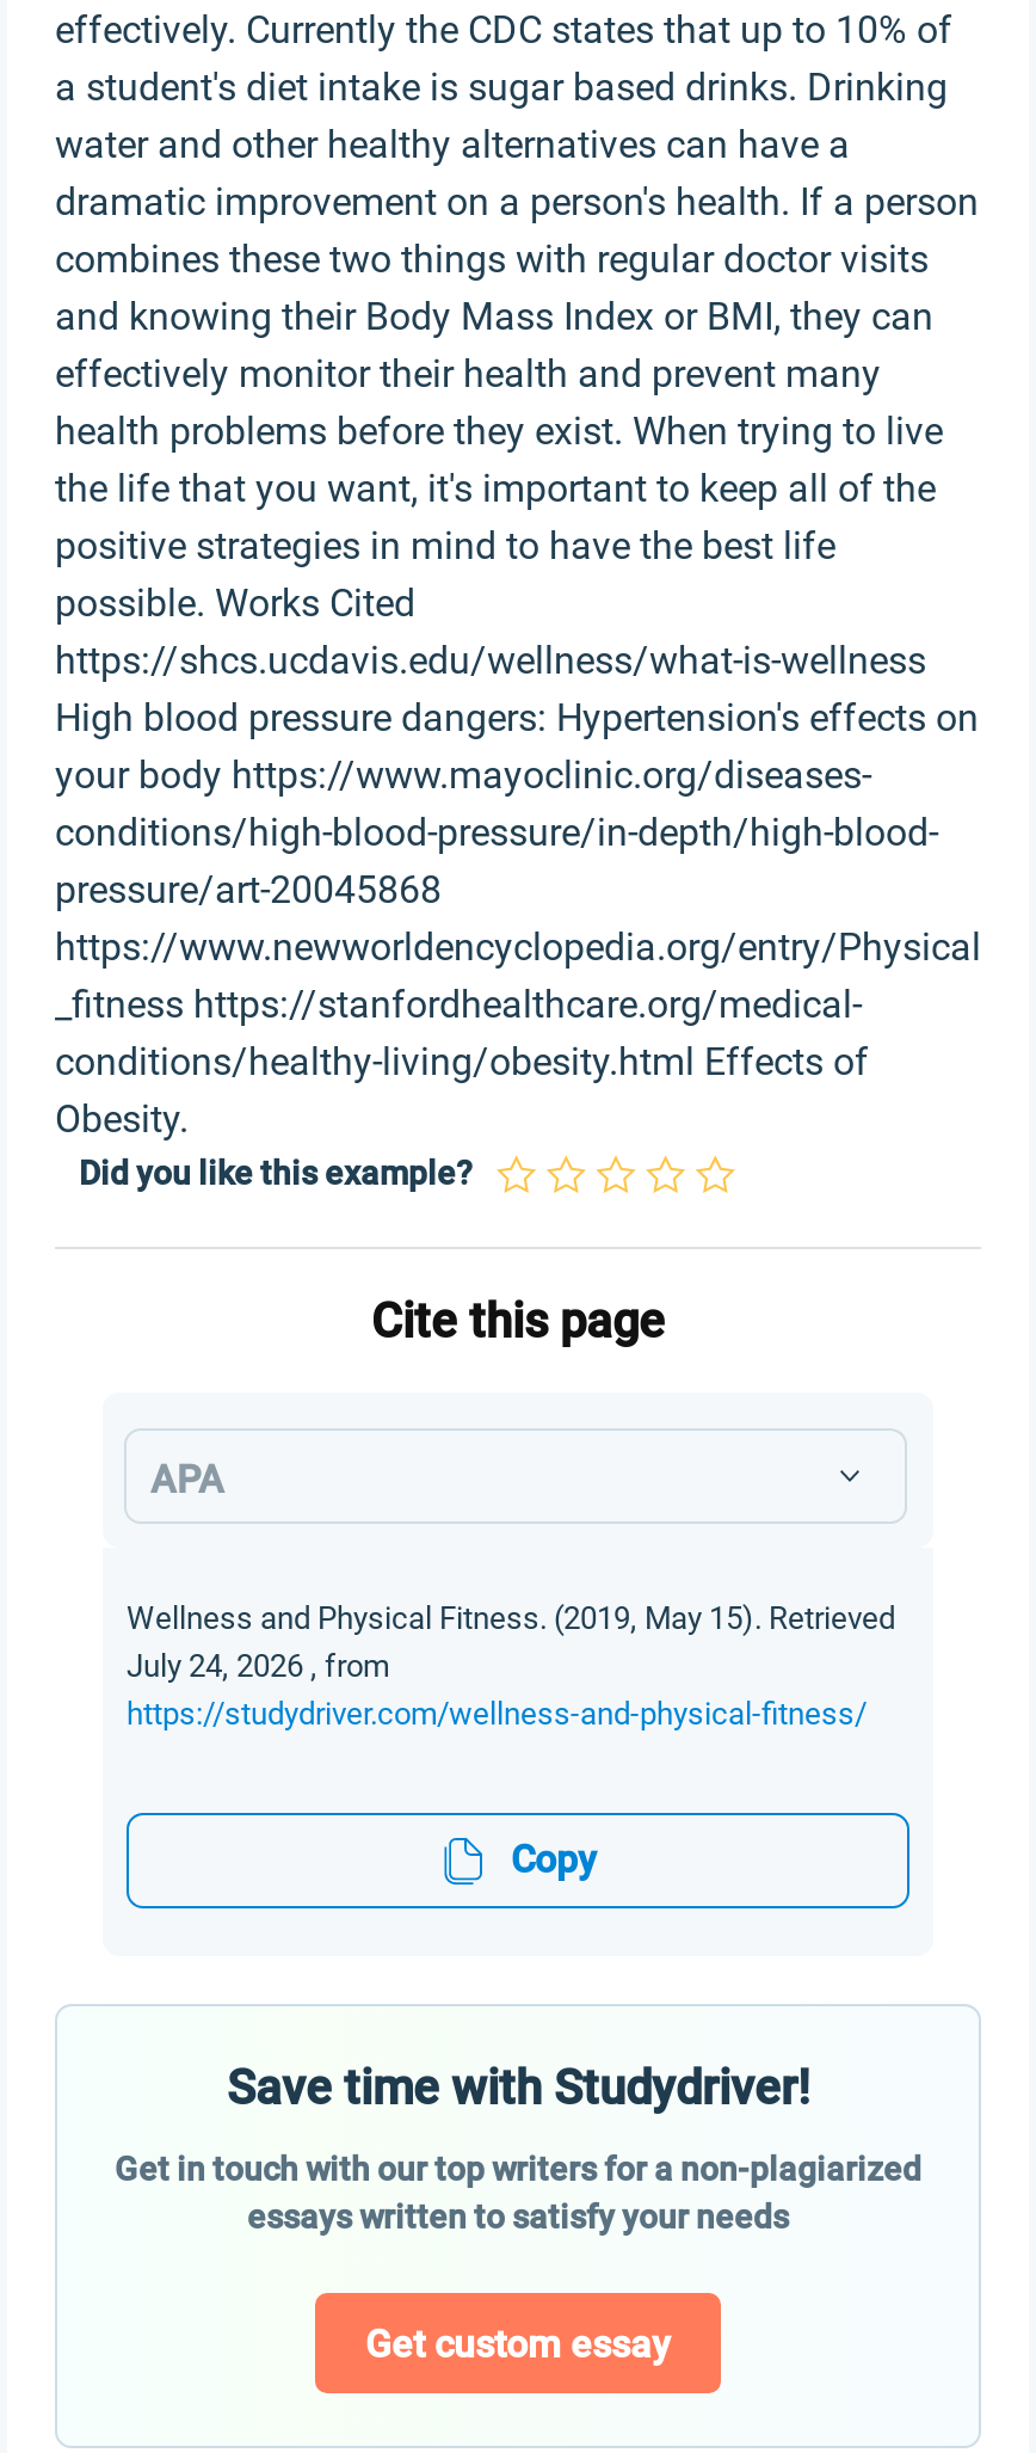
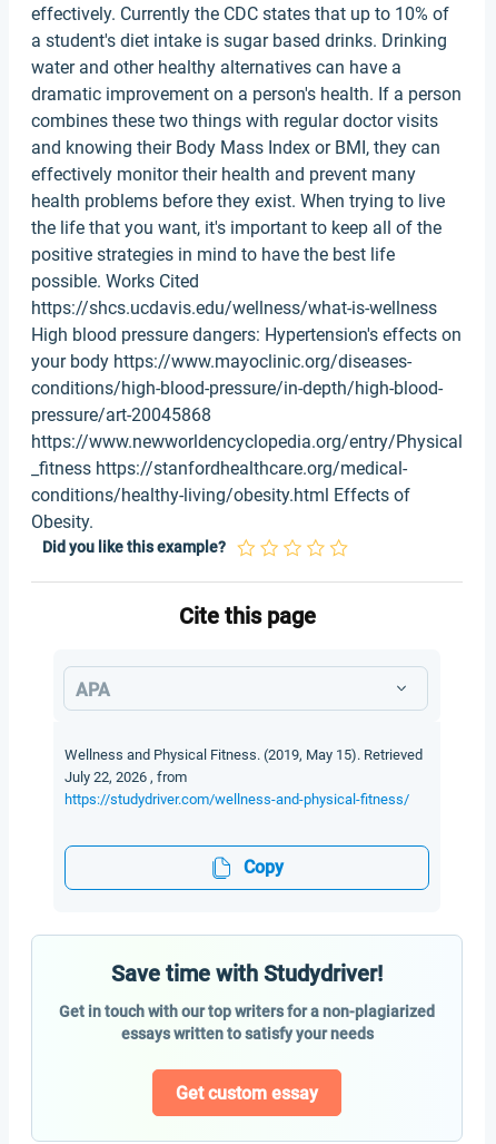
[127,1648,389,1684] July 24, 2026 , from -> [65,769,187,785] July 22, 2026 , from

